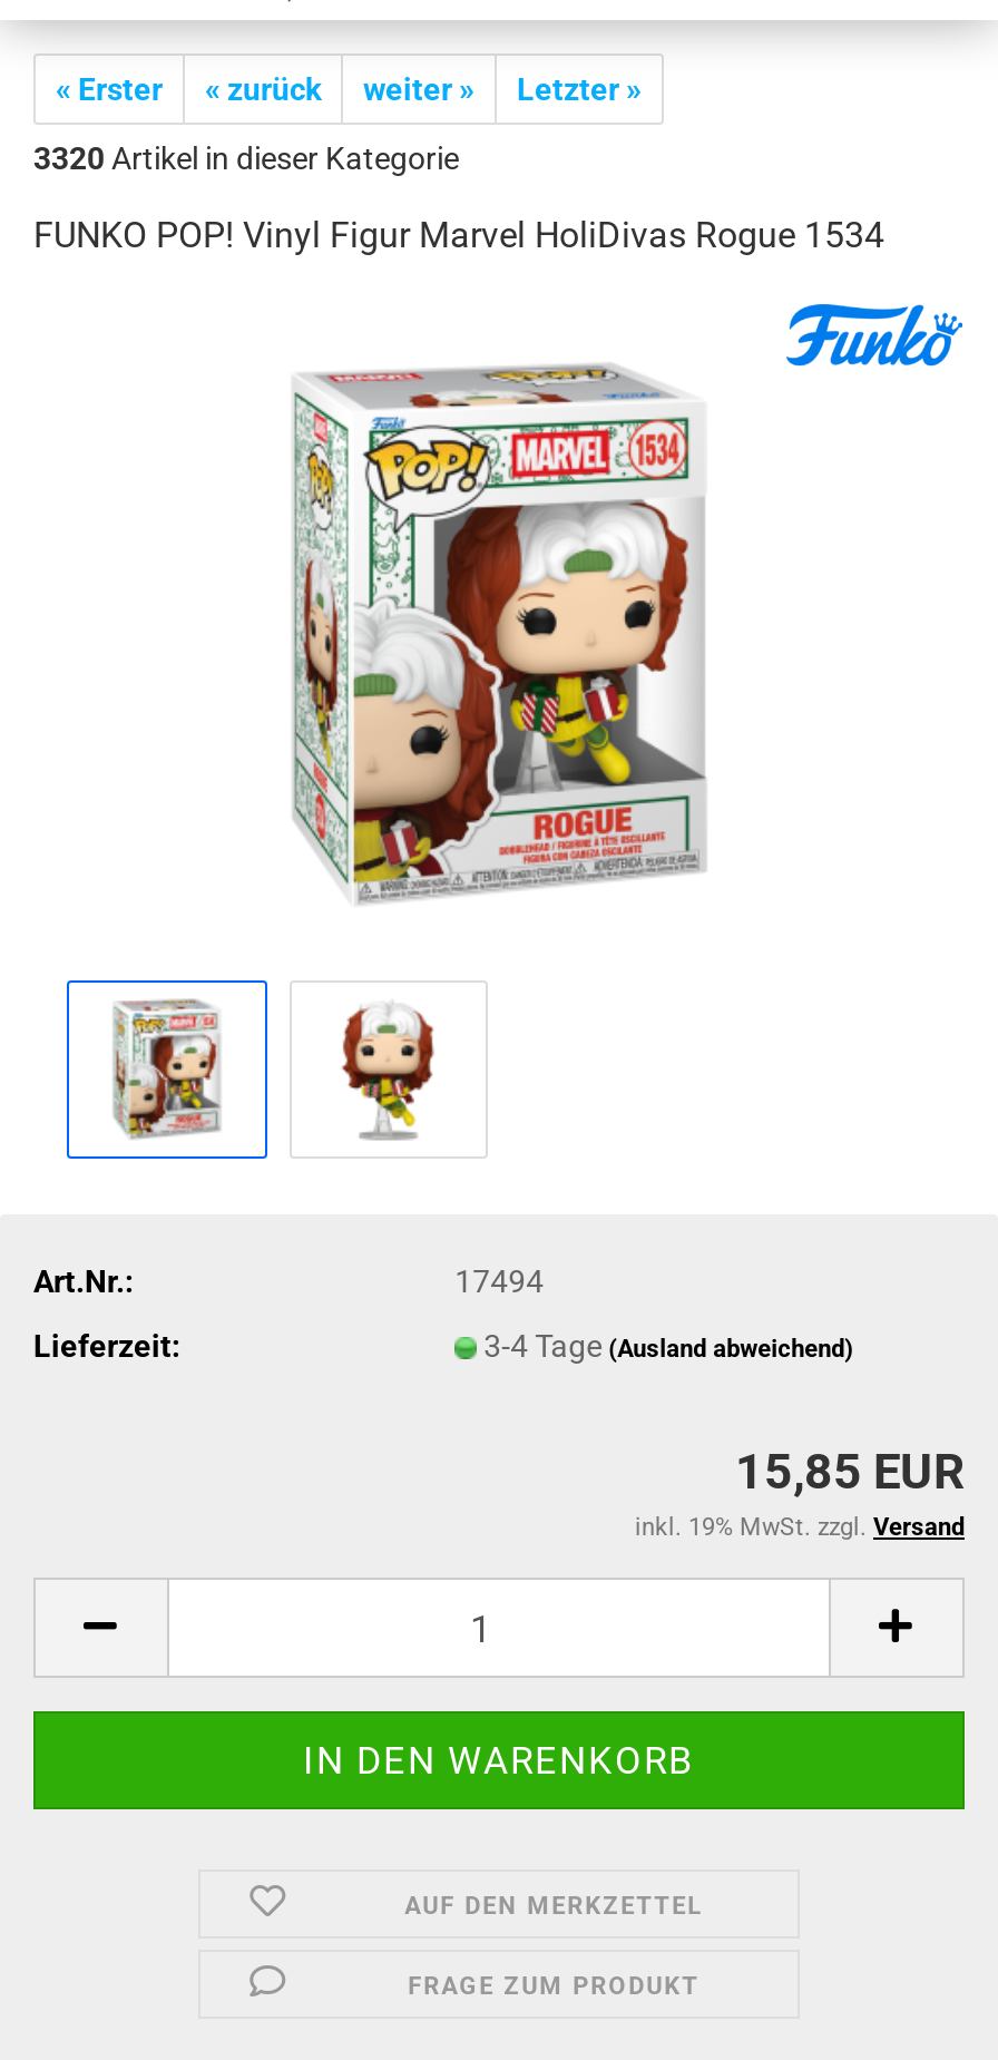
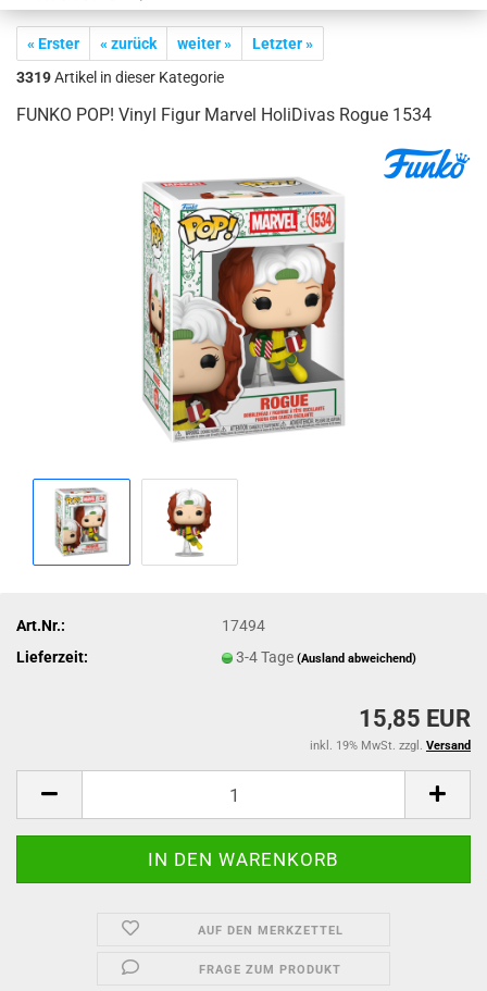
[33,140,459,176] 3320 Artikel in dieser Kategorie -> [16,69,224,86] 3319 Artikel in dieser Kategorie

